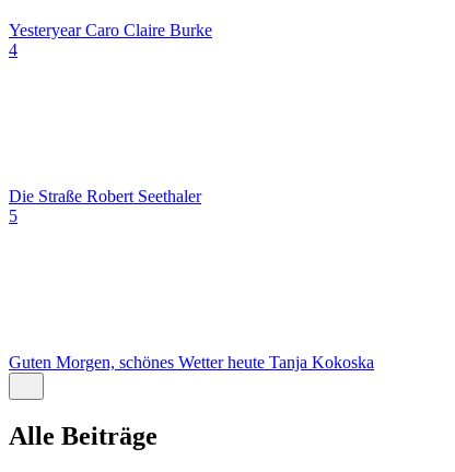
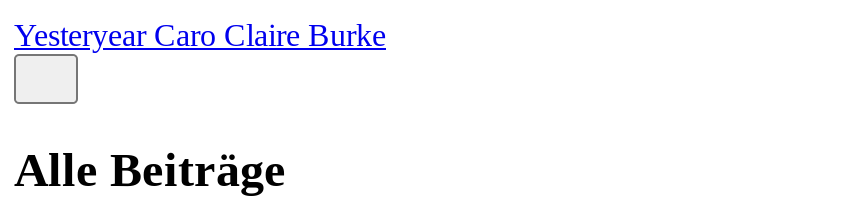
[9,40,17,59] 4 -> none
[9,186,201,225] Die Straße Robert Seethaler | 5 -> none
[9,352,374,371] Guten Morgen, schönes Wetter heute Tanja Kokoska -> none

